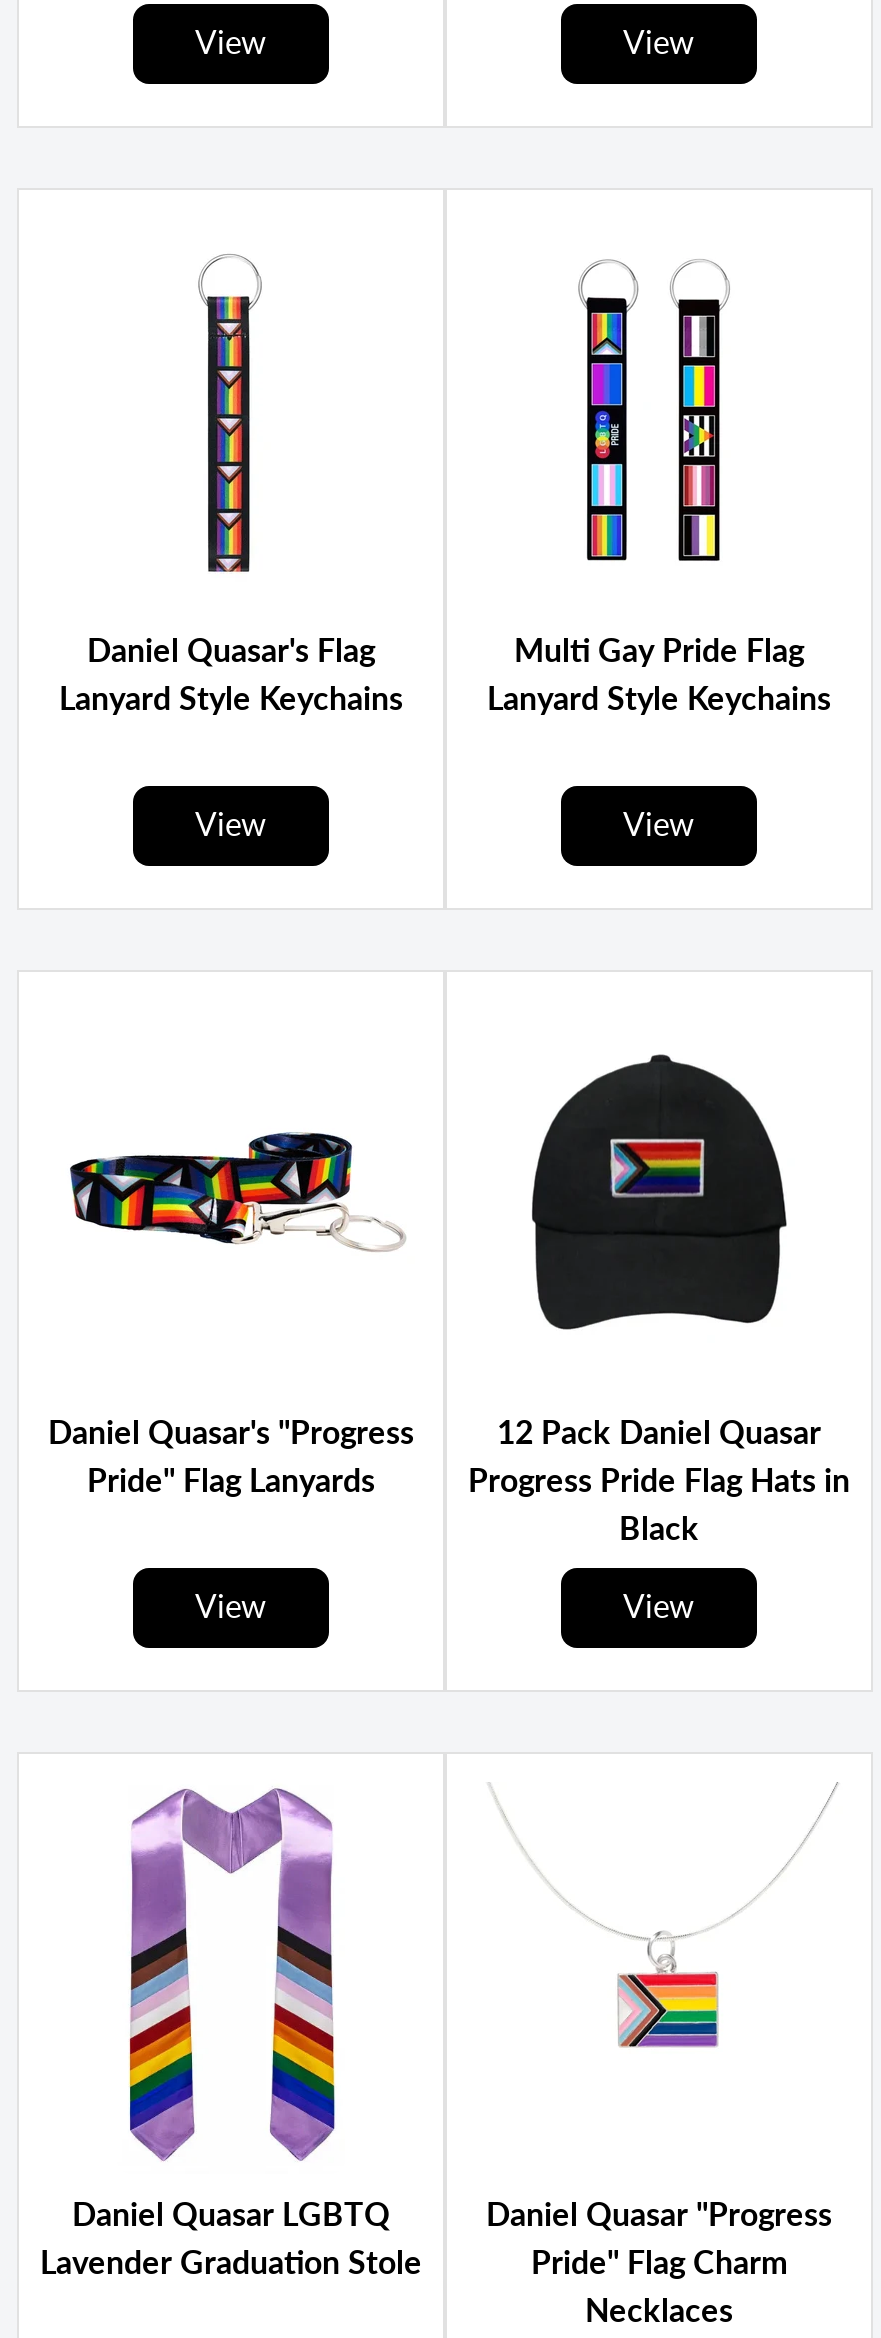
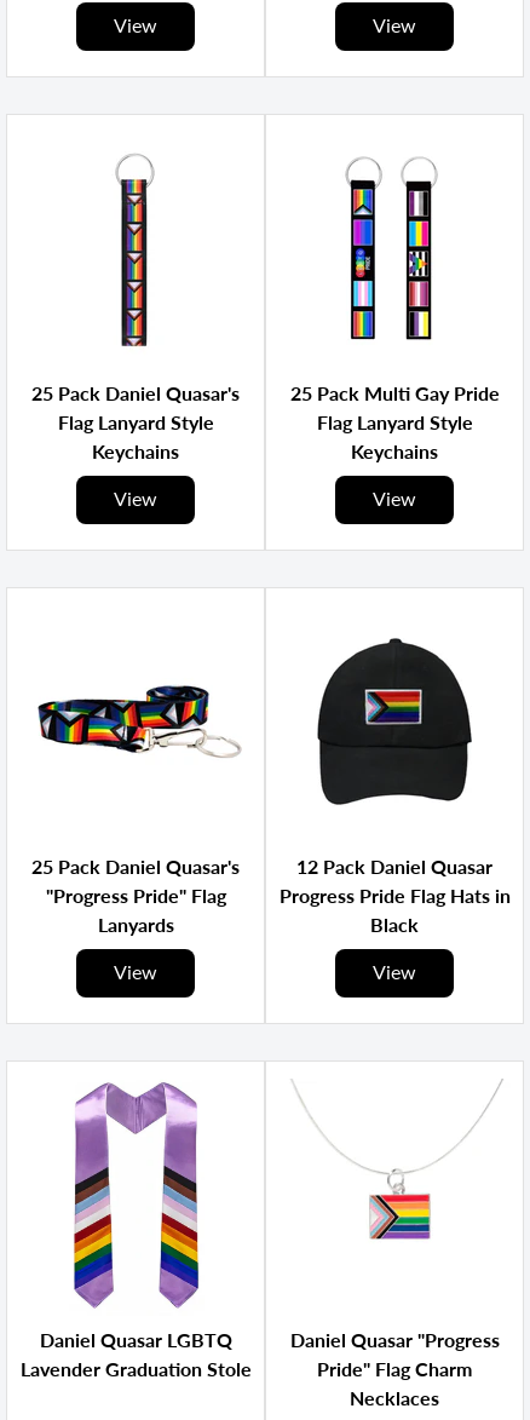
[59,630,403,716] Daniel Quasar's Flag | Lanyard Style Keychains -> [31,381,240,462] 25 Pack Daniel Quasar's | Flag Lanyard Style | Keychains
[487,630,831,716] Multi Gay Pride Flag | Lanyard Style Keychains -> [290,381,499,462] 25 Pack Multi Gay Pride | Flag Lanyard Style | Keychains
[48,1412,414,1498] Daniel Quasar's "Progress | Pride" Flag Lanyards -> [31,855,240,936] 25 Pack Daniel Quasar's | "Progress Pride" Flag | Lanyards

